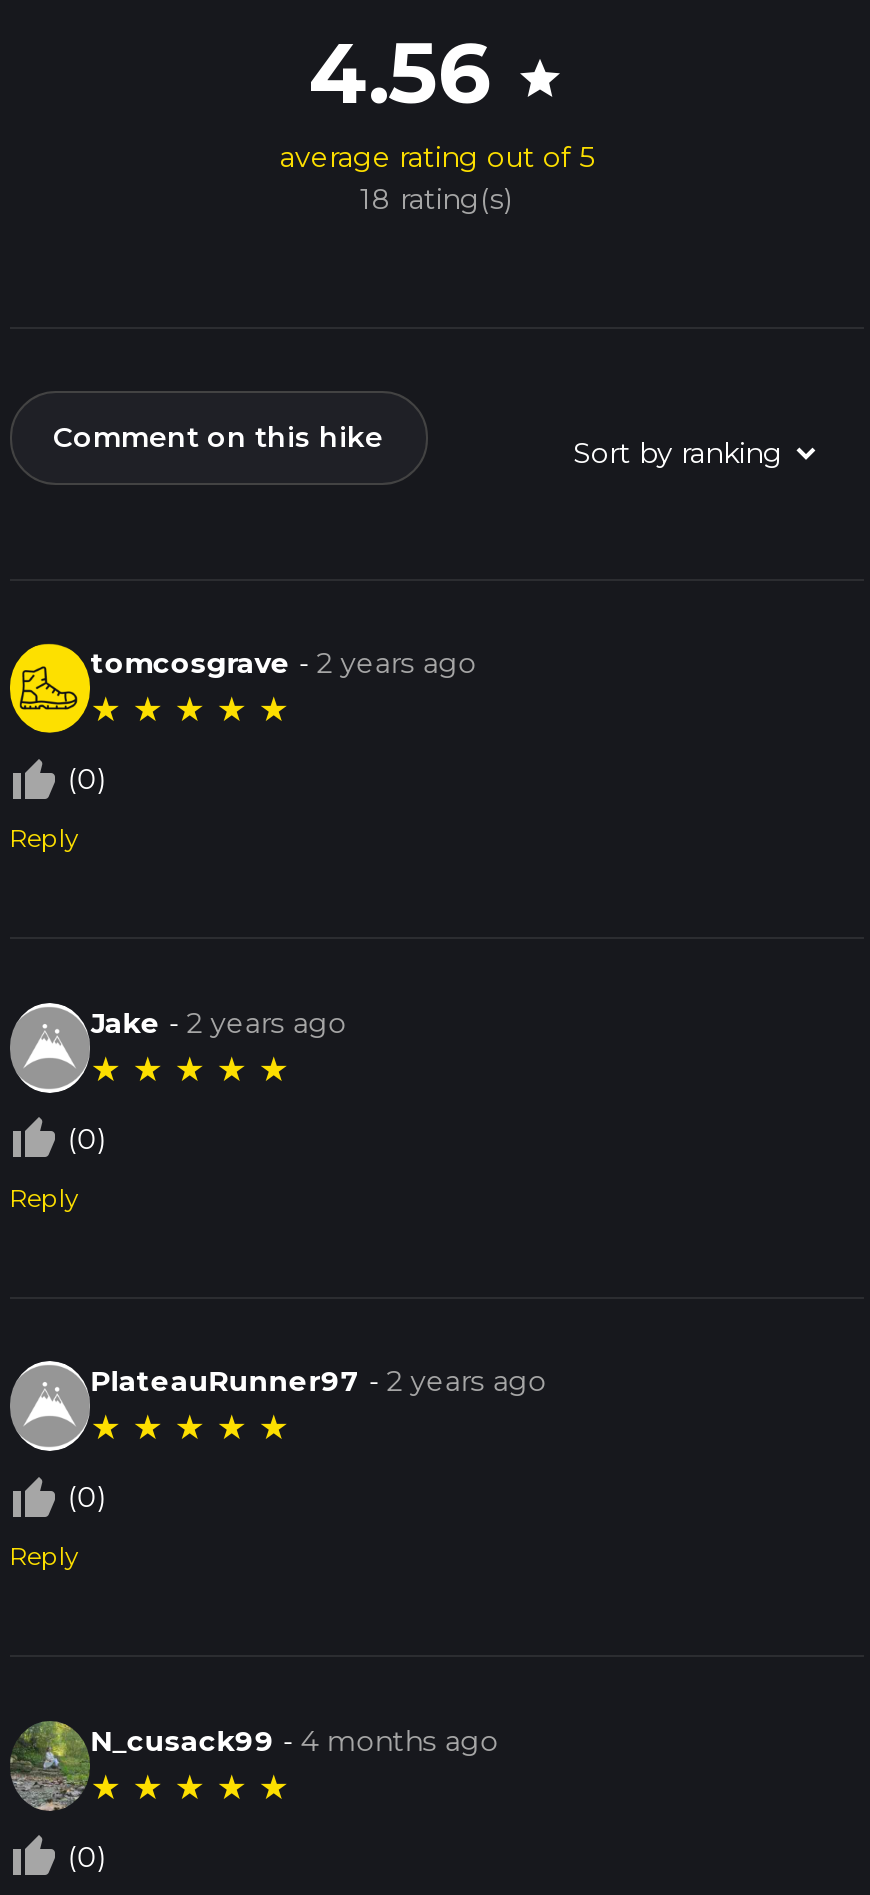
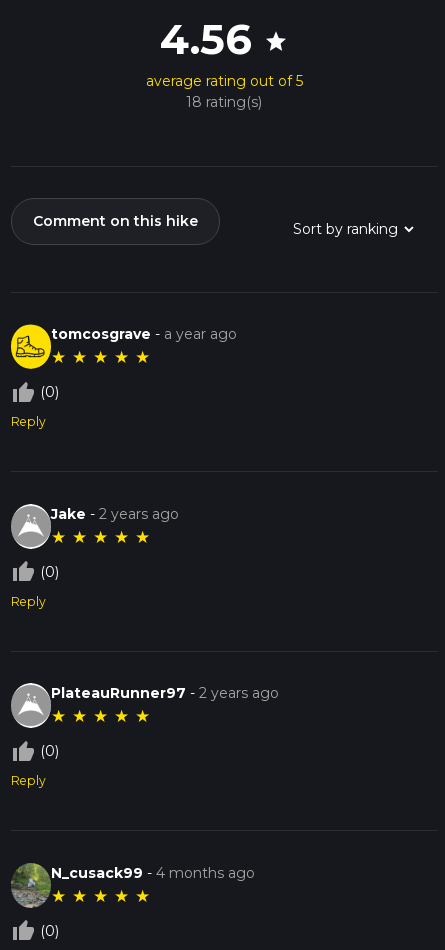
[90,646,476,682] tomcosgrave - 2 years ago -> [51,325,237,343] tomcosgrave - a year ago

